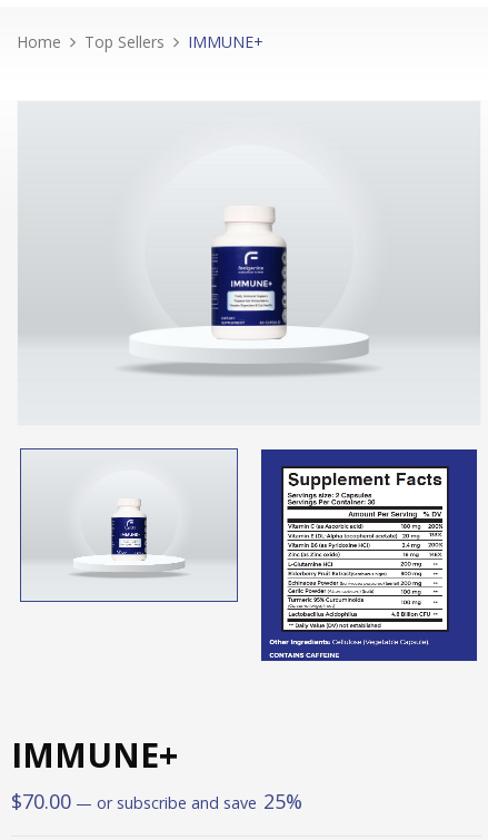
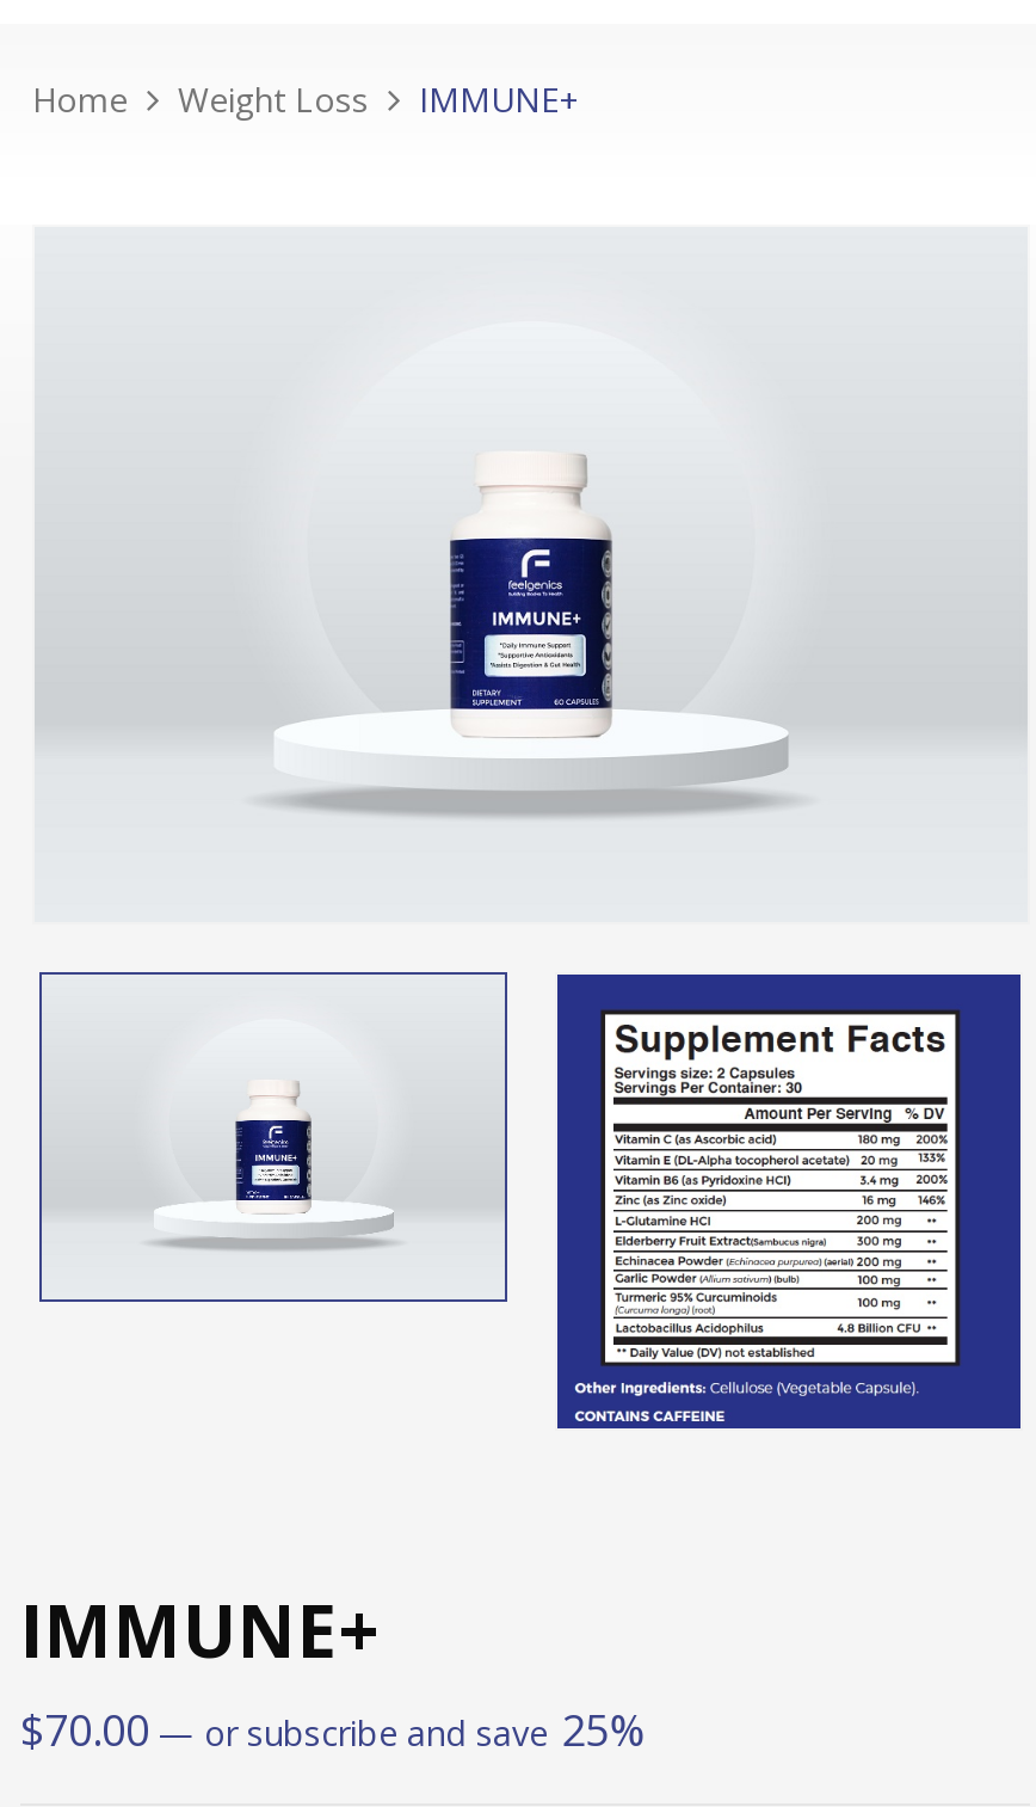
[84,31,165,52] Top Sellers -> [178,76,369,122] Weight Loss

